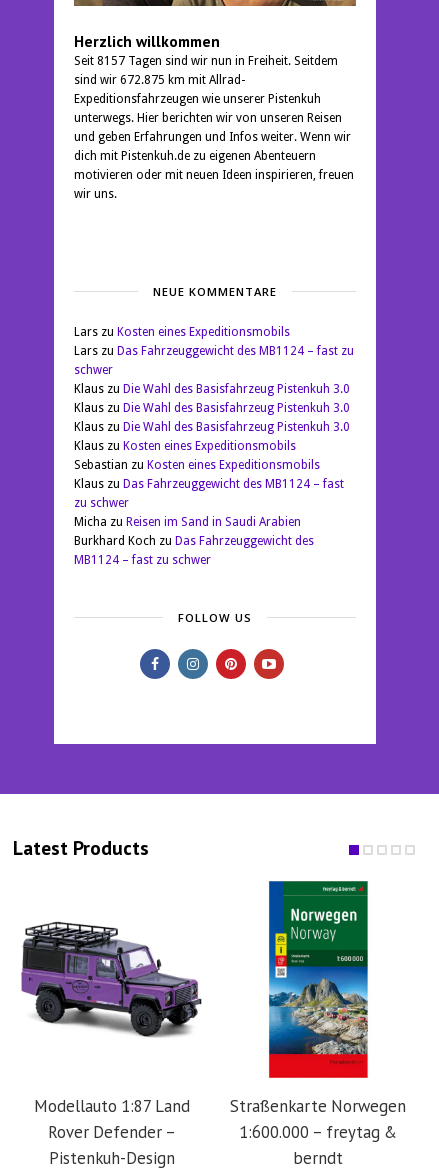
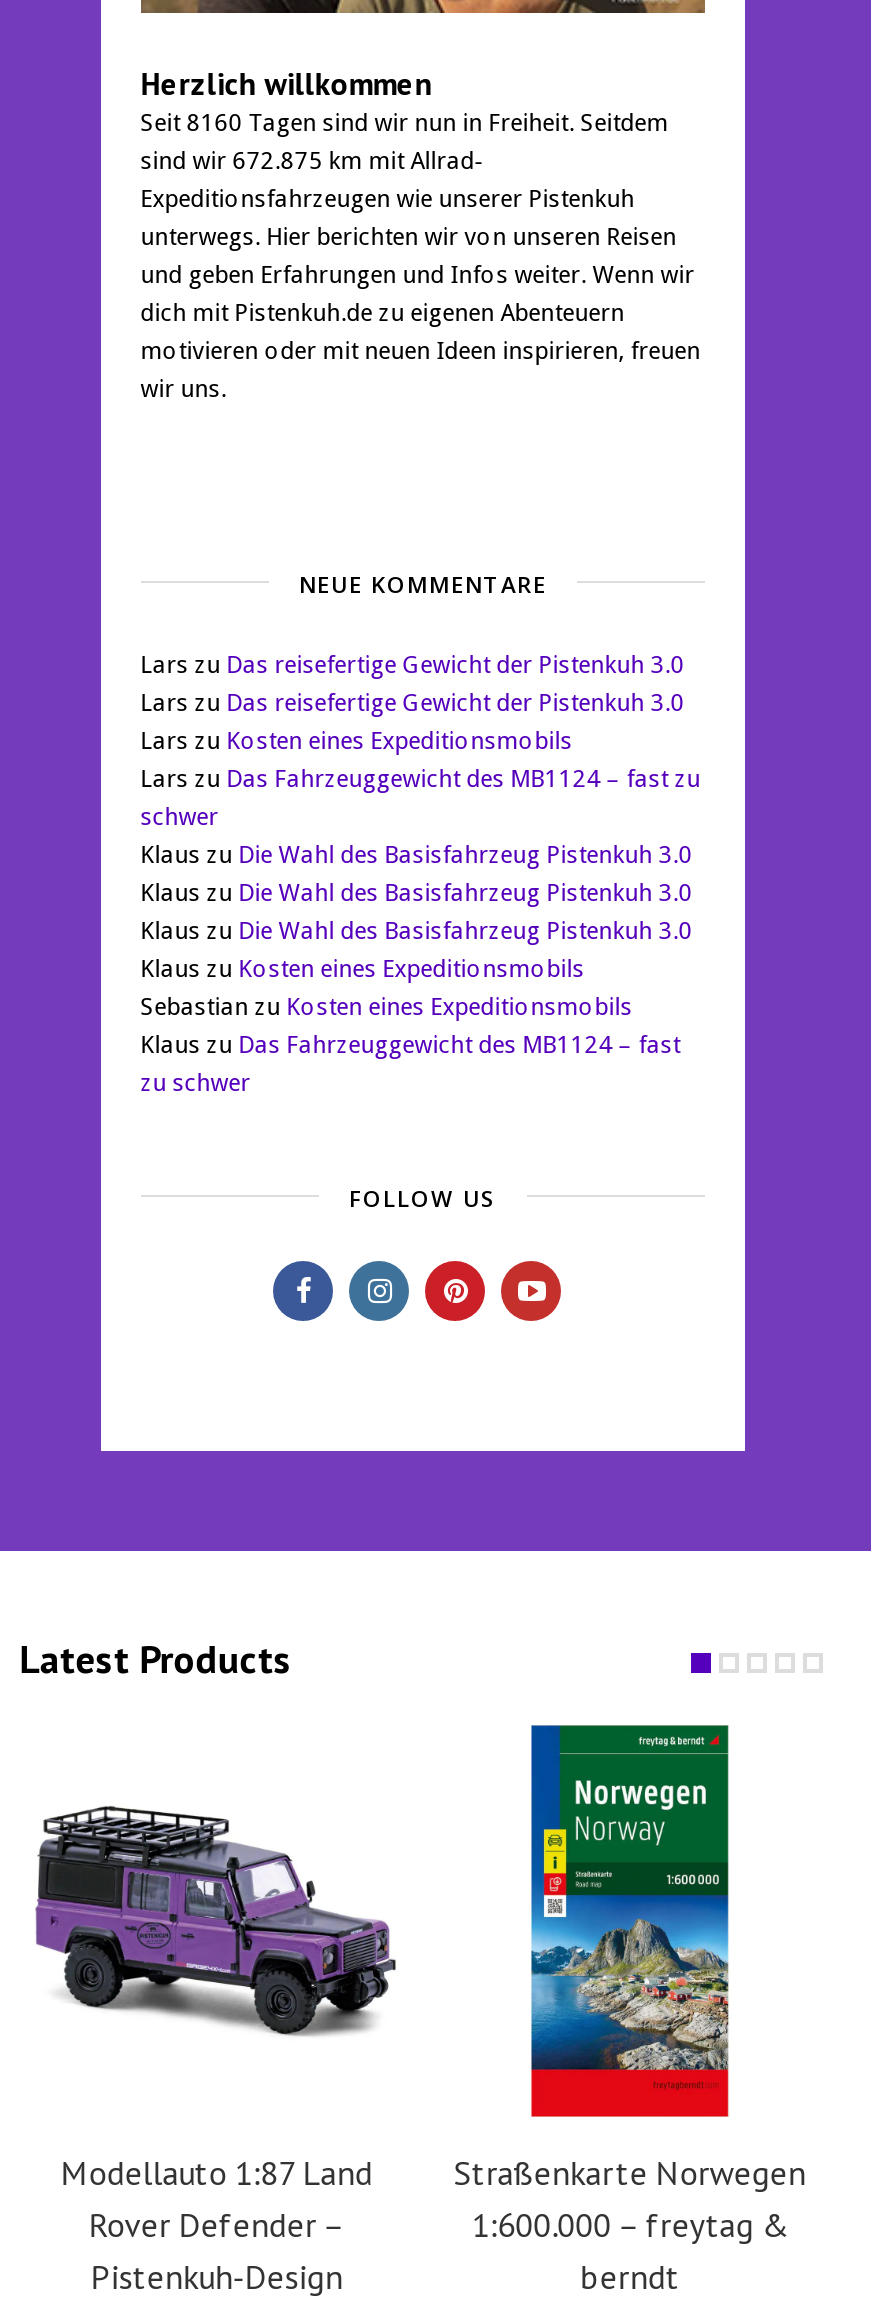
[74,54,338,68] Seit 8157 Tagen sind wir nun in Freiheit. Seitdem -> [140,109,668,137] Seit 8160 Tagen sind wir nun in Freiheit. Seitdem
none -> [140,651,684,717] Lars zu Das reisefertige Gewicht der Pistenkuh 3.0 | Lars zu Das reisefertige Gewicht der Pistenkuh 3.0
moved [74,325,354,510] -> [140,727,700,1097]: Lars zu Kosten eines Expeditionsmobils | Lars zu Das Fahrzeuggewicht des MB1124 – fast zu | schwer | ... | Klaus zu Das Fahrzeuggewicht des MB1124 – fast | zu schwer
[74,515,314,567] Micha zu Reisen im Sand in Saudi Arabien | Burkhard Koch zu Das Fahrzeuggewicht des | MB1124 – fast zu schwer -> none

